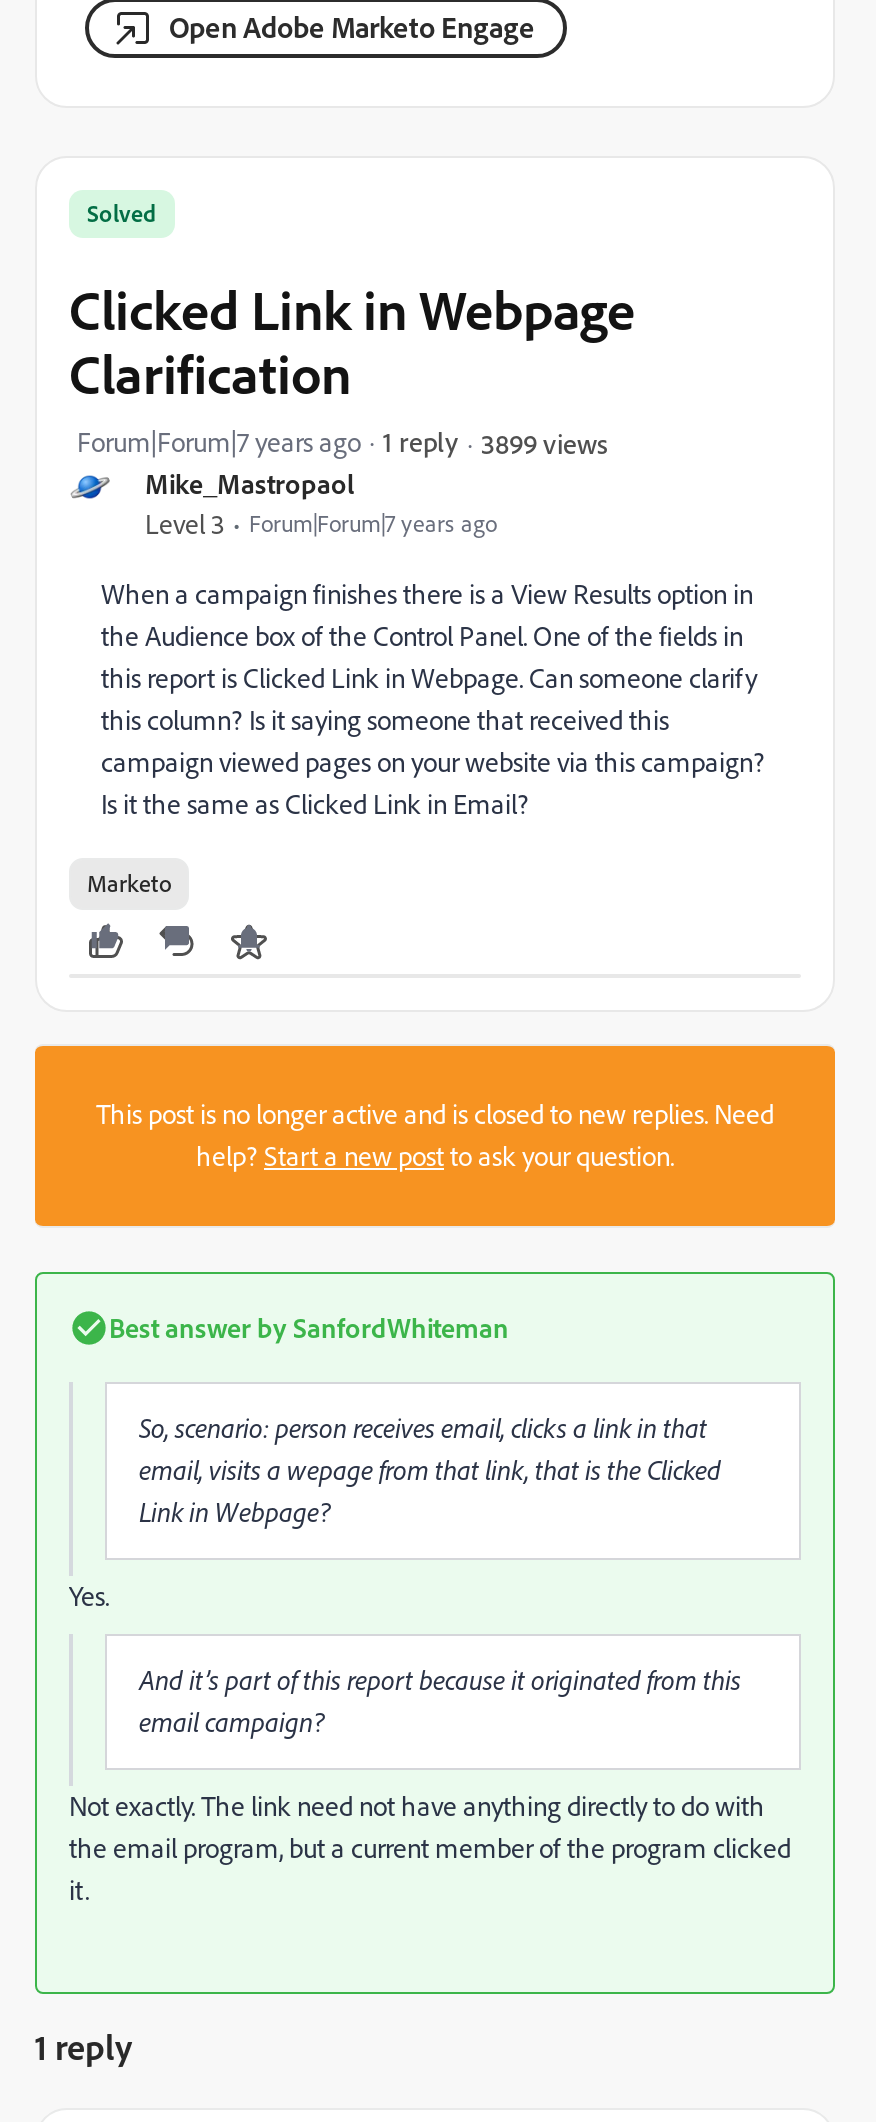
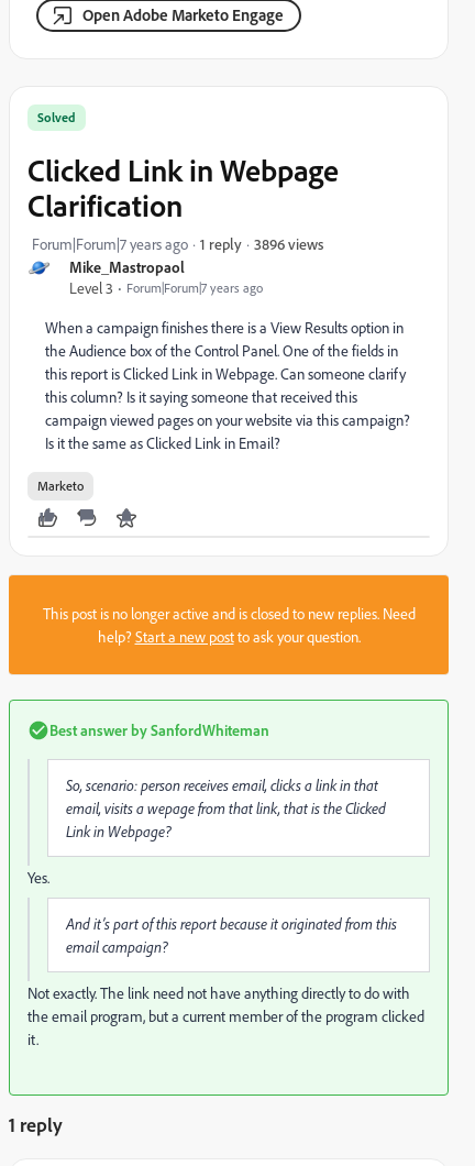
[481,425,607,459] 3899 views -> [254,234,323,252] 3896 views

